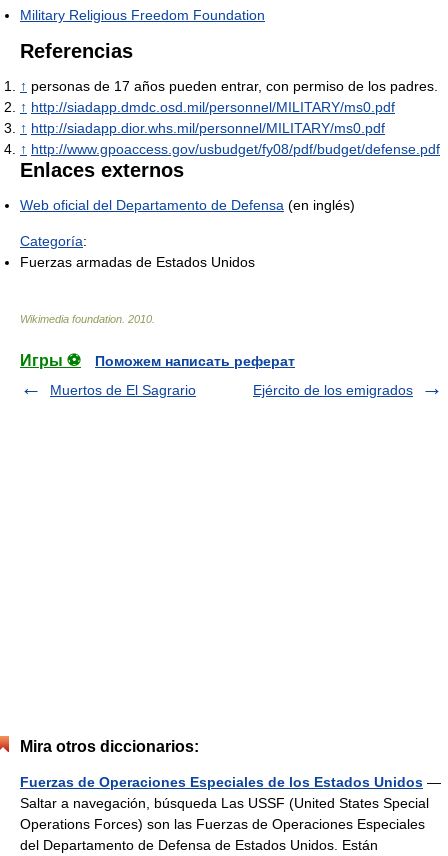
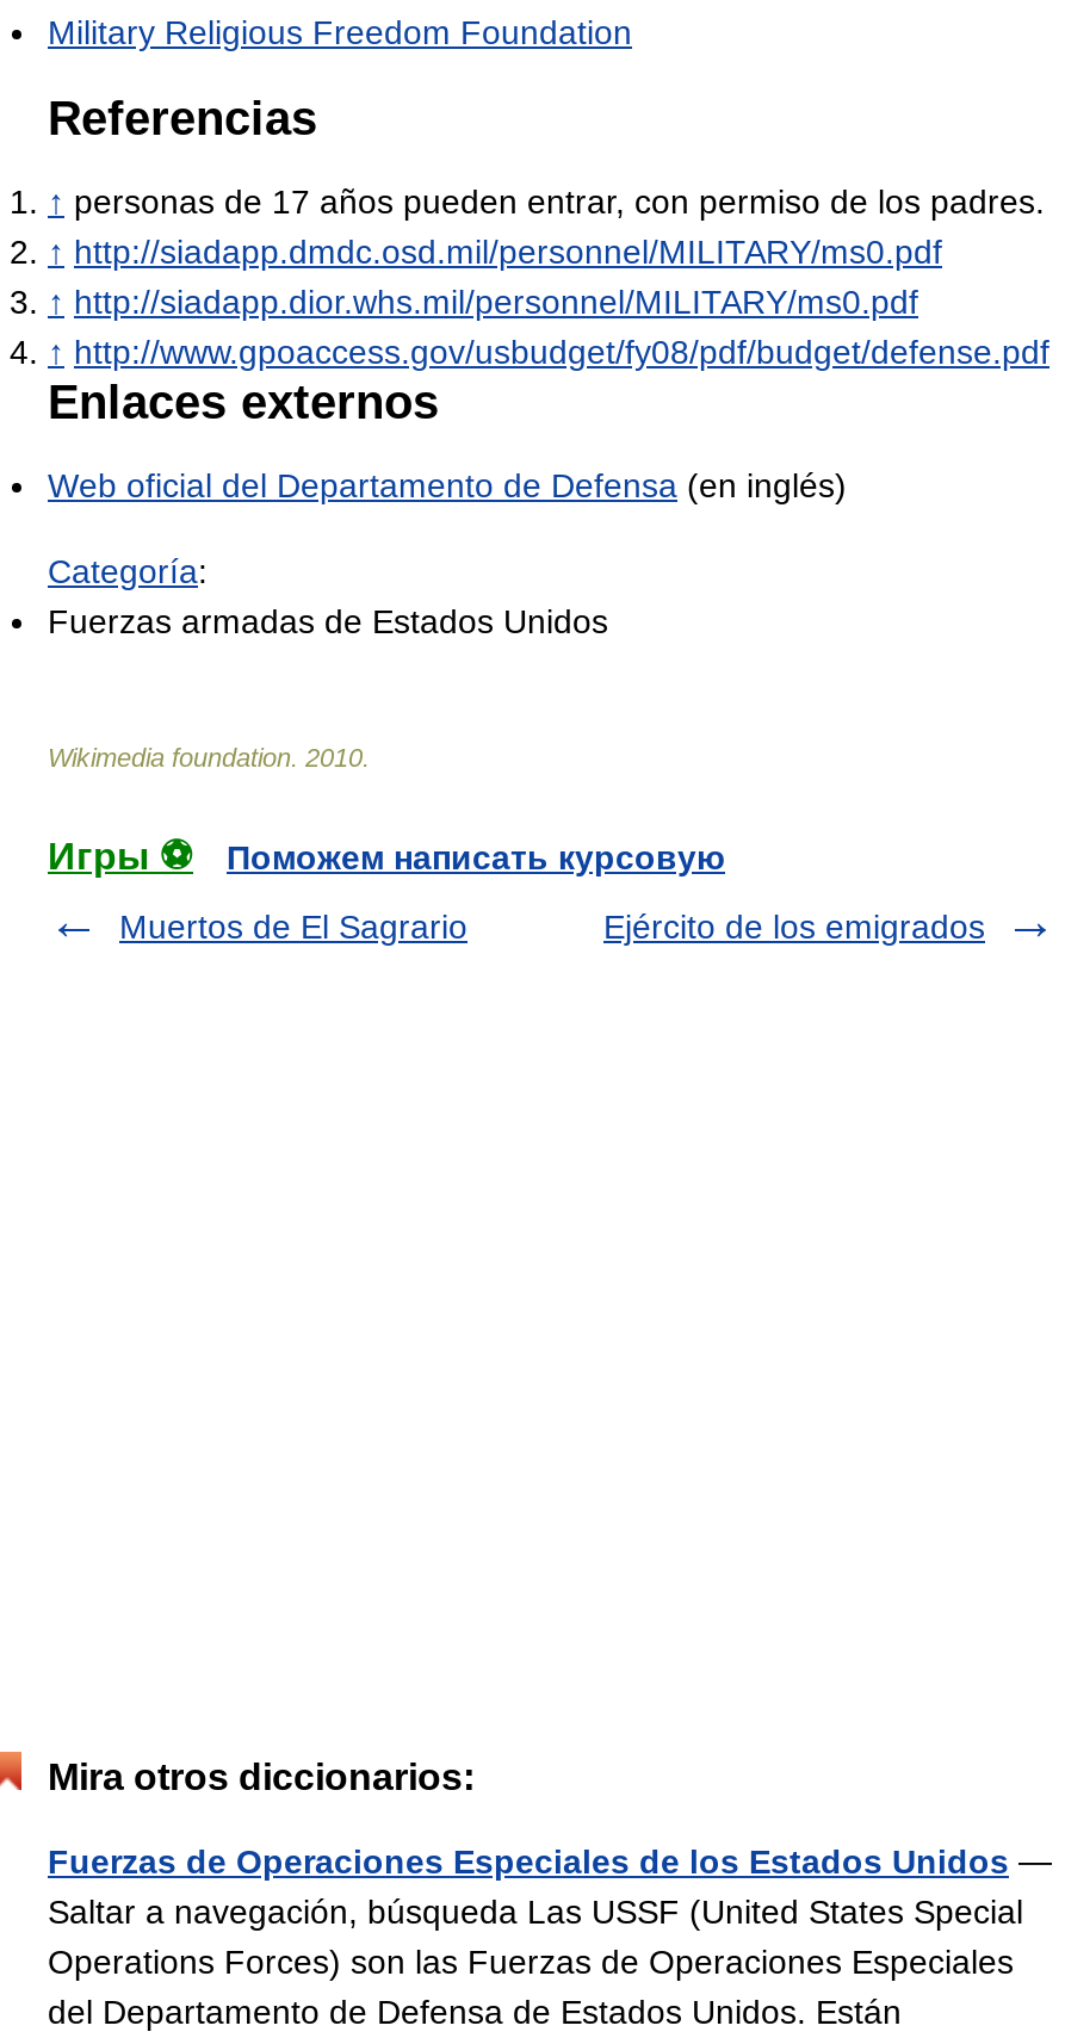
[95,353,295,369] Поможем написать реферат -> [227,838,725,876] Поможем написать курсовую

